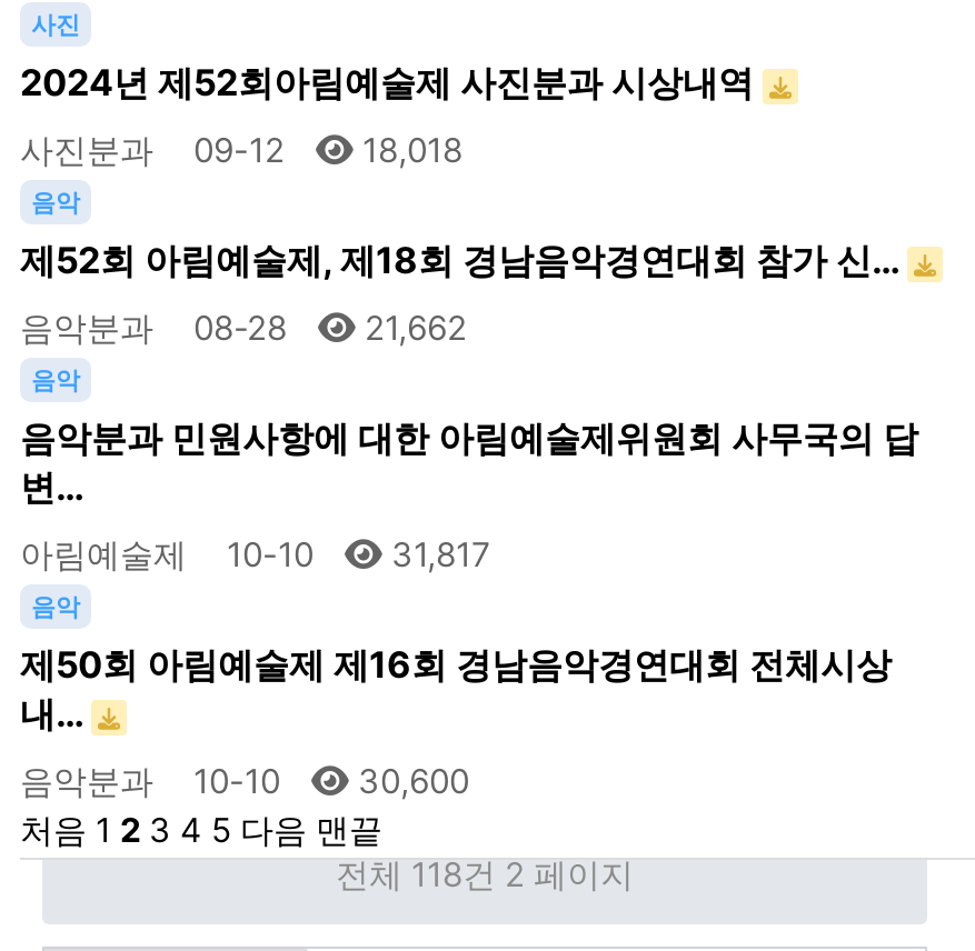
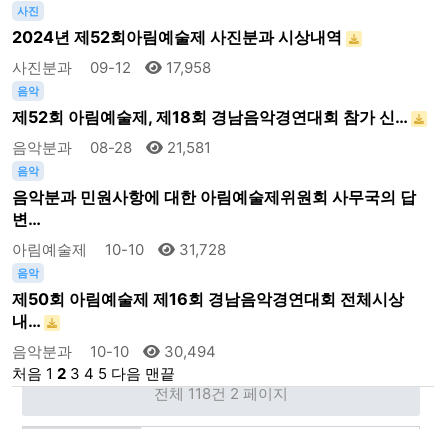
[20,128,462,171] 사진분과 09-12 18,018 -> [12,58,211,77] 사진분과 09-12 17,958
[20,306,467,348] 음악분과 08-28 21,662 -> [12,138,211,157] 음악분과 08-28 21,581
[20,533,491,575] 아림예술제 10-10 31,817 -> [12,240,226,259] 아림예술제 10-10 31,728
[20,759,469,802] 음악분과 10-10 30,600 -> [12,342,216,361] 음악분과 10-10 30,494

